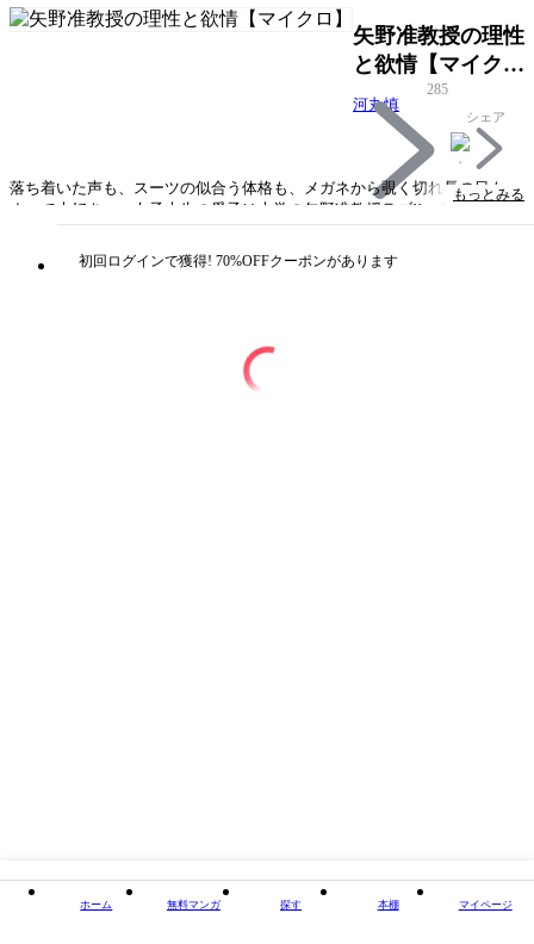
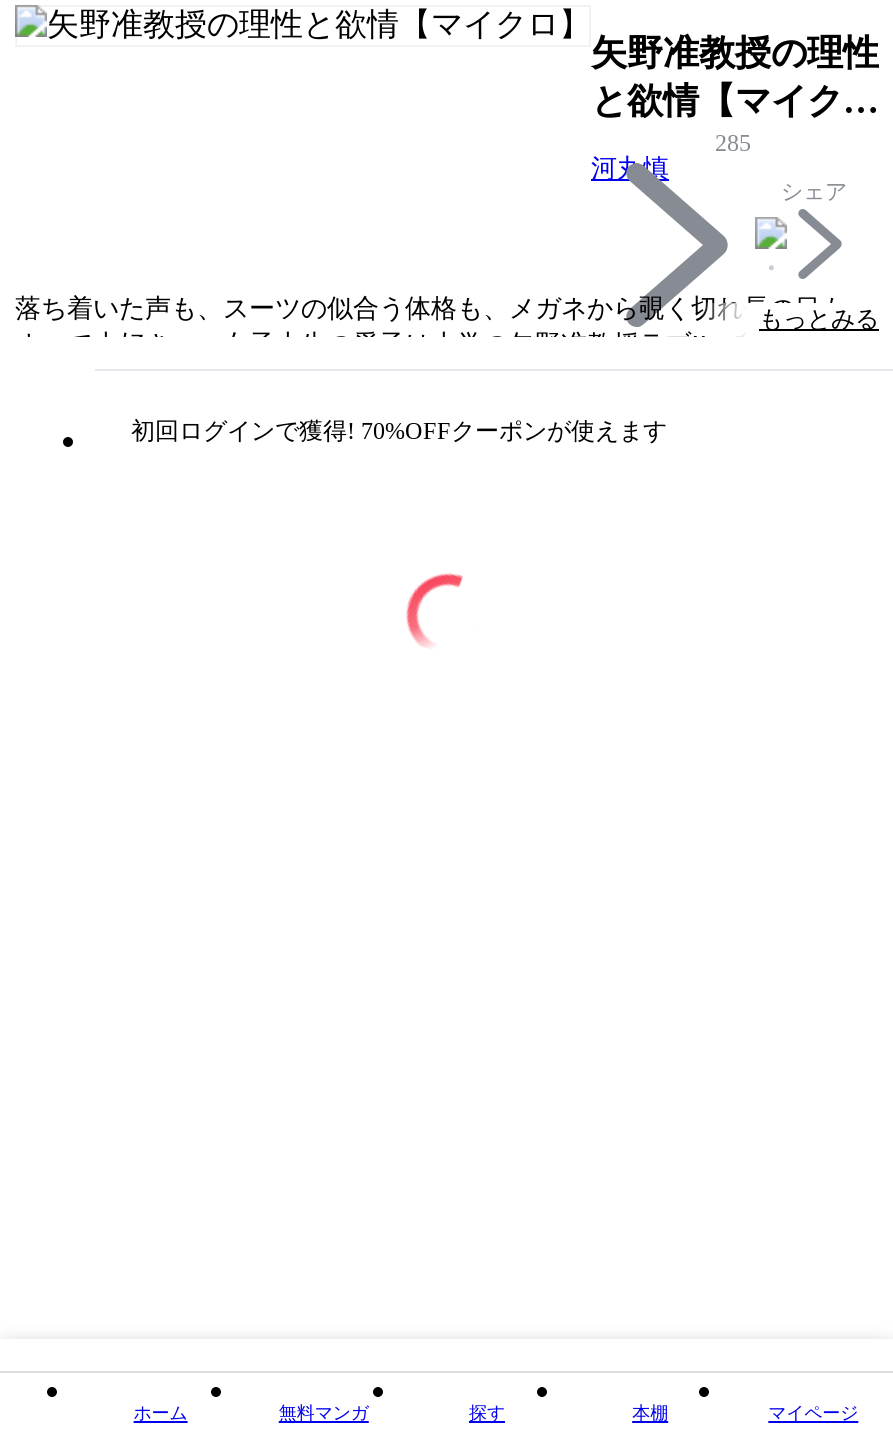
[79,253,398,269] 初回ログインで獲得! 70%OFFクーポンがあります -> [131,417,667,445] 初回ログインで獲得! 70%OFFクーポンが使えます

